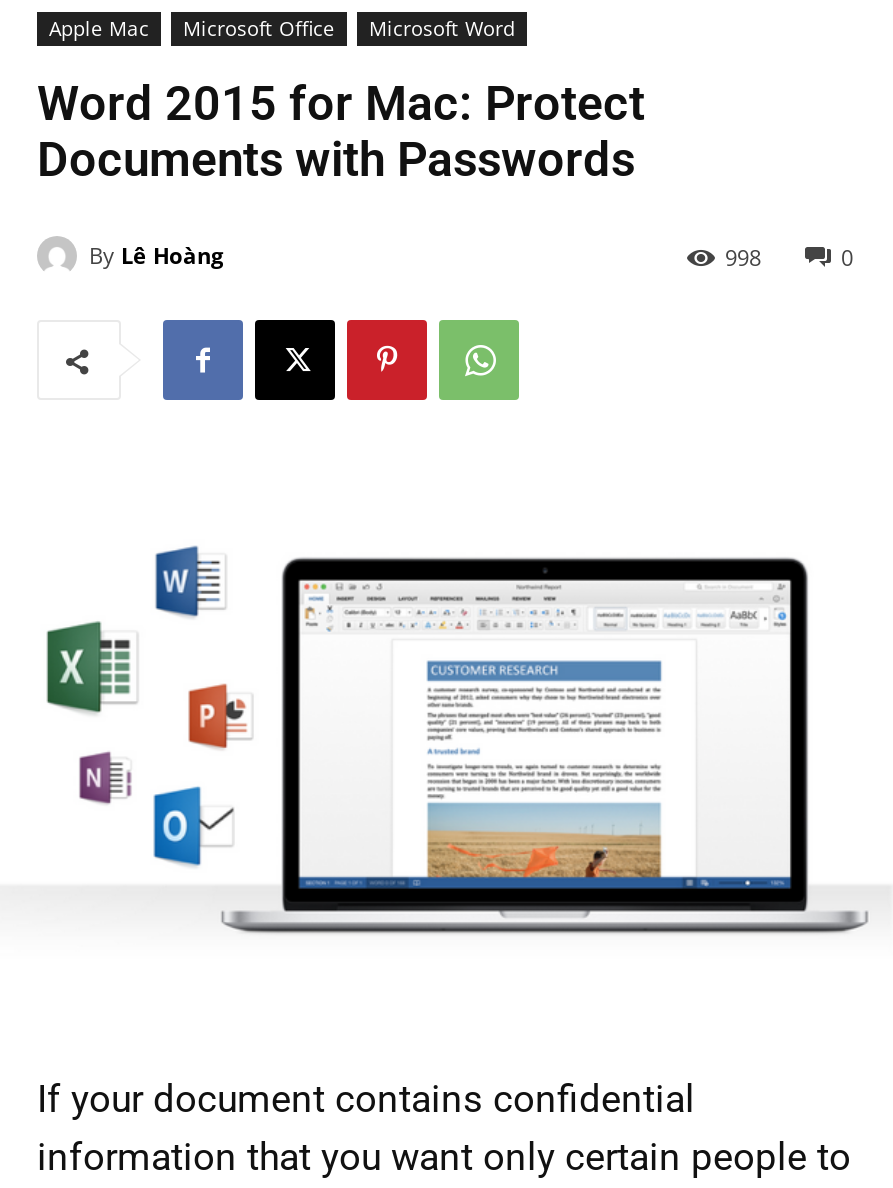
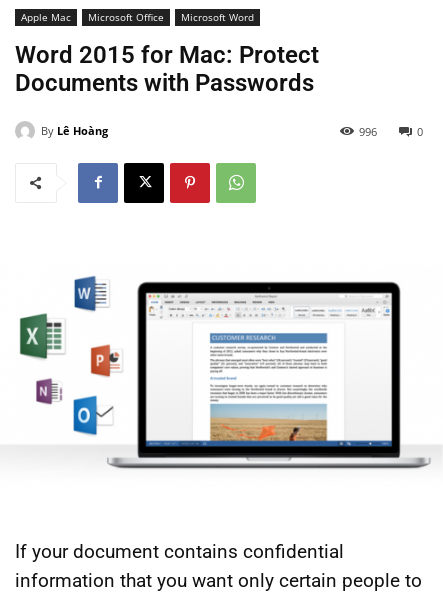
[725,242,761,272] 998 -> [359,124,377,139] 996

